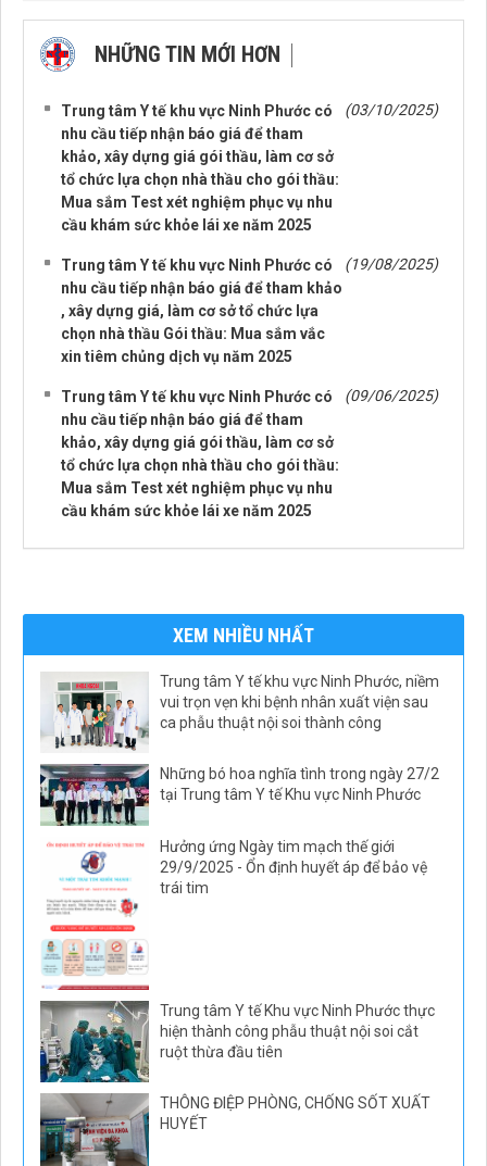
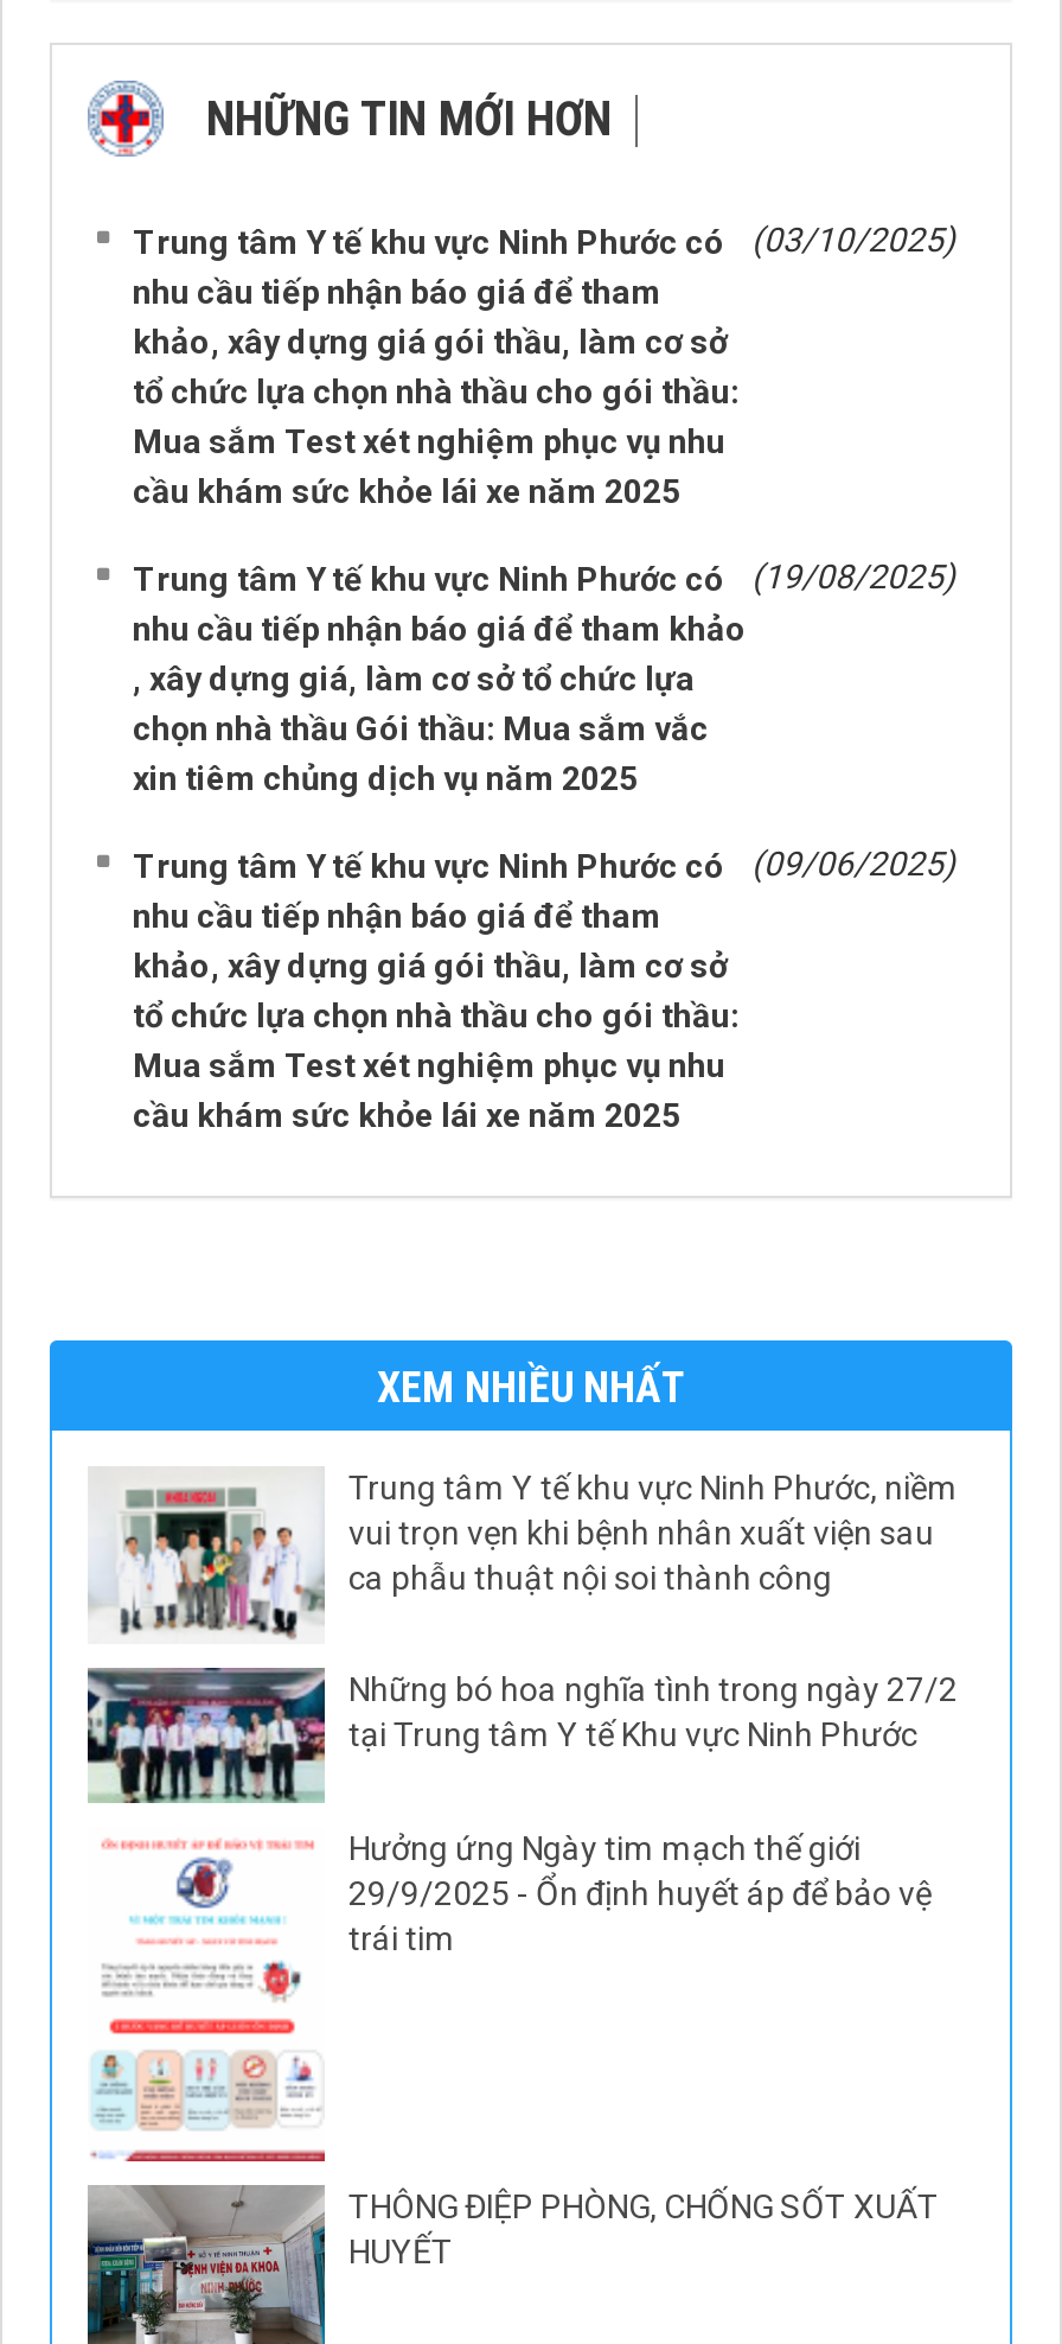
[39,1001,435,1083] [image] | Trung tâm Y tế Khu vực Ninh Phước thực | hiện thành công phẫu thuật nội soi cắt | ruột thừa đầu tiên -> none

